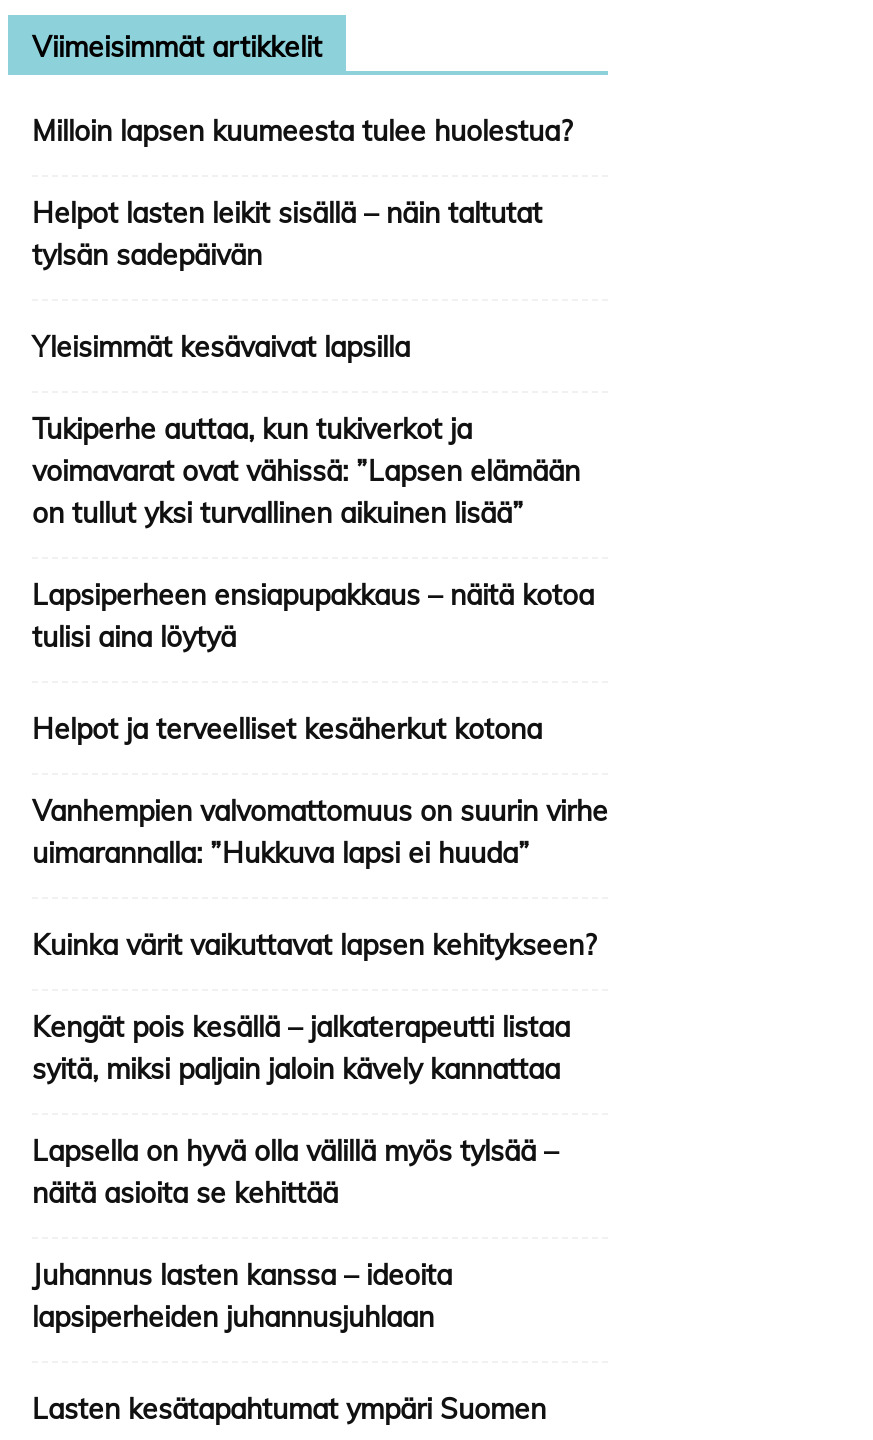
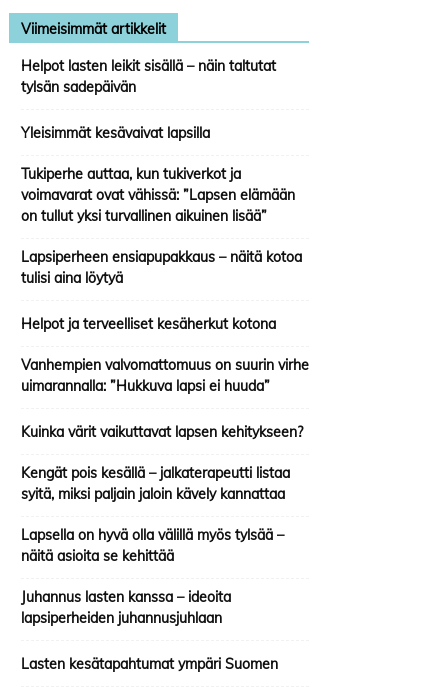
[32,113,572,149] Milloin lapsen kuumeesta tulee huolestua? -> none

